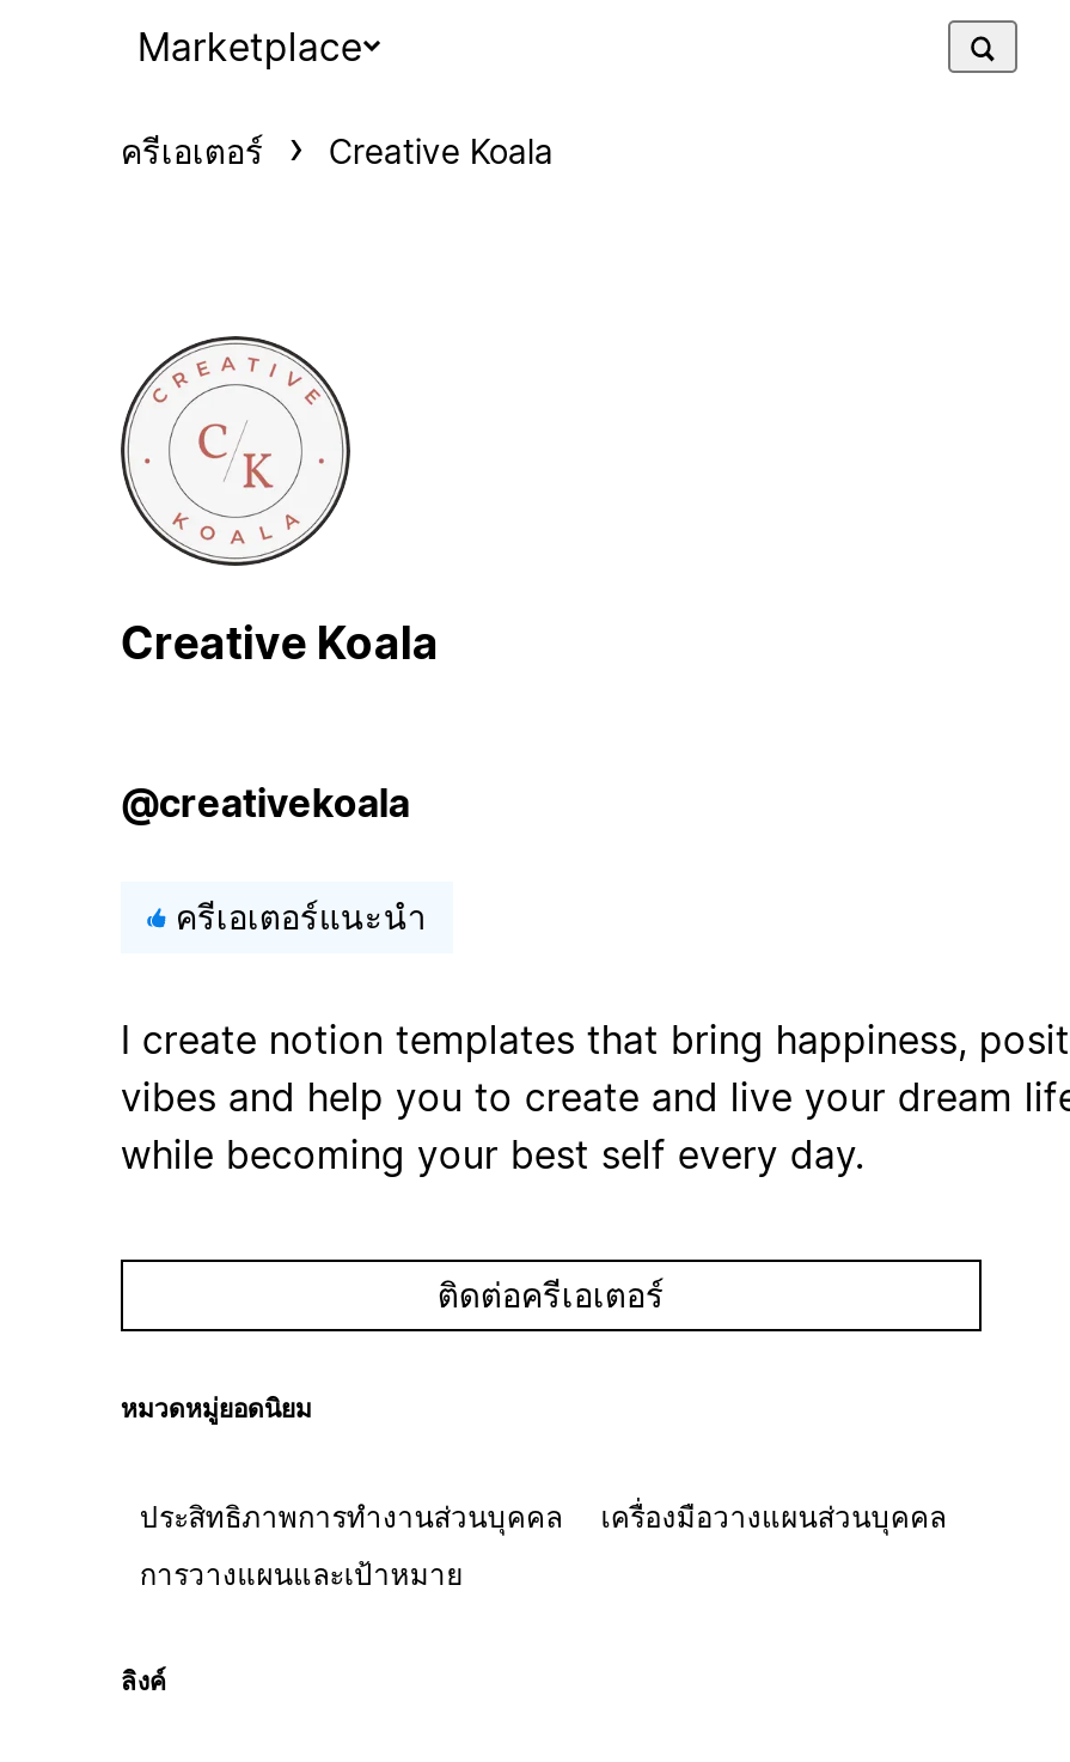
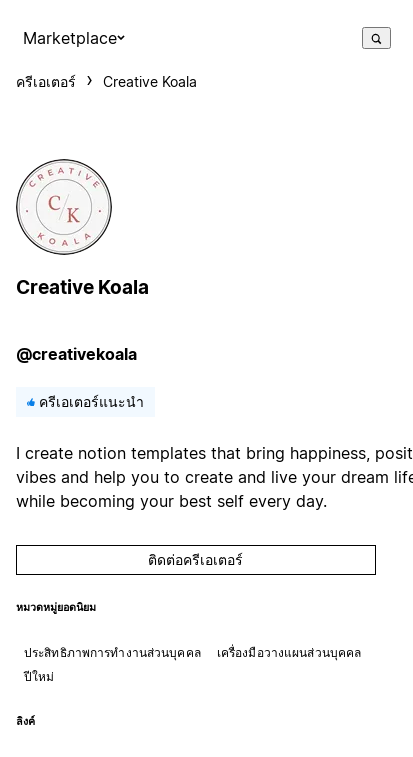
[140,1556,463,1592] การวางแผนและเป้าหมาย -> [24,669,54,684] ปีใหม่

